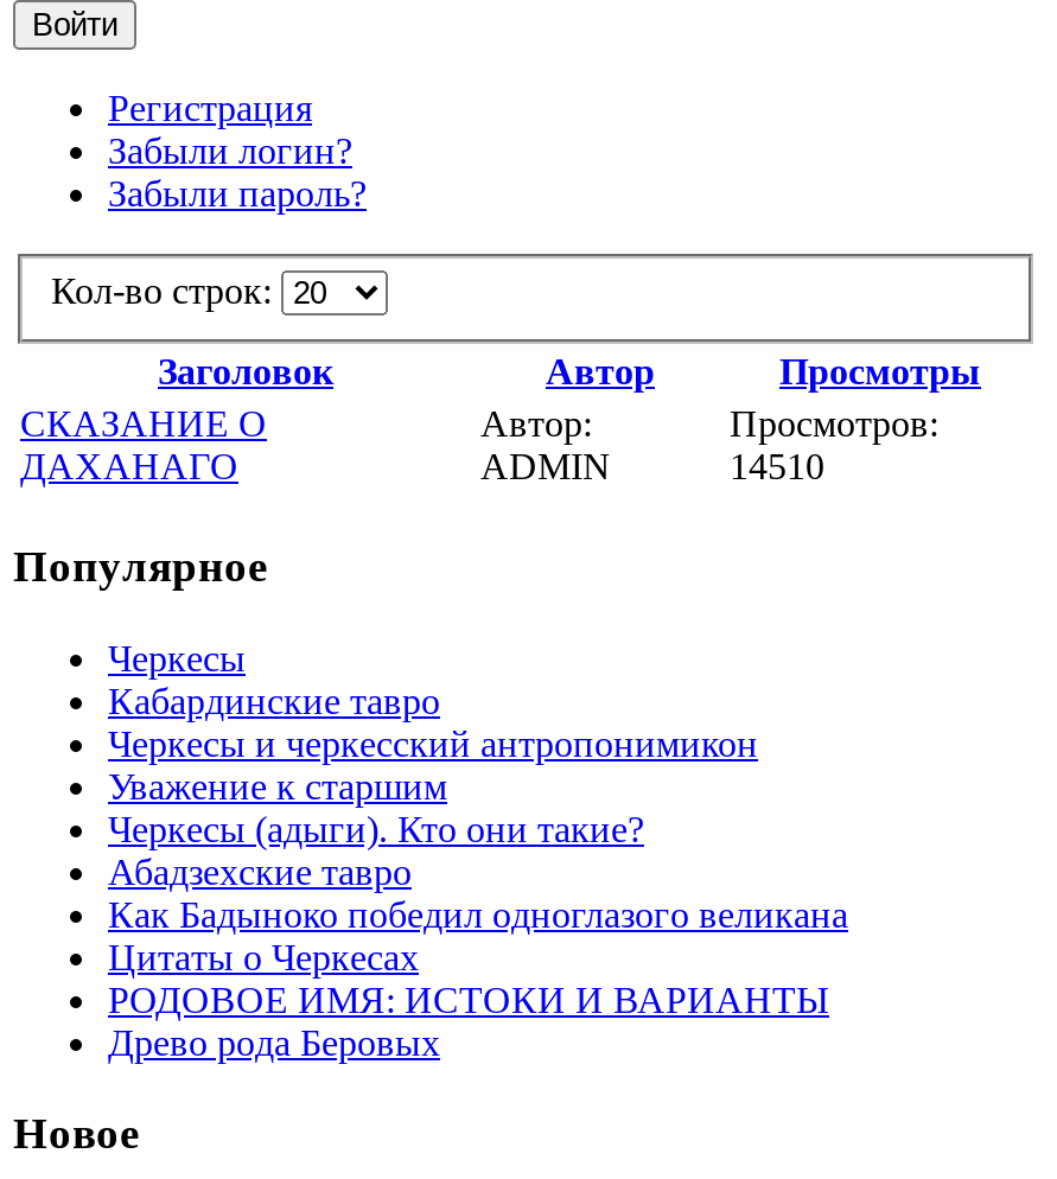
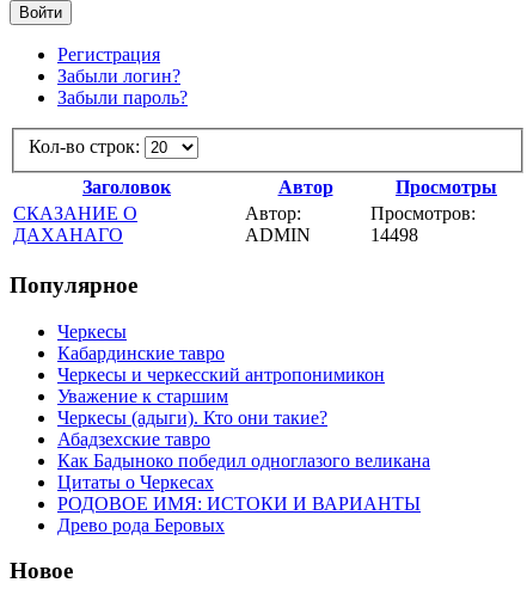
[730,446,824,487] 14510 -> [370,225,418,245] 14498

